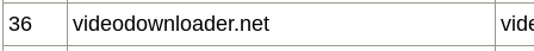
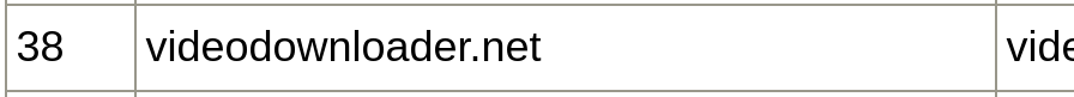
[8,12,269,36] 36 videodownloader.net -> [16,24,541,72] 38 videodownloader.net

